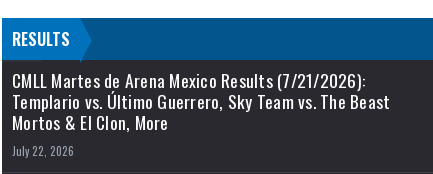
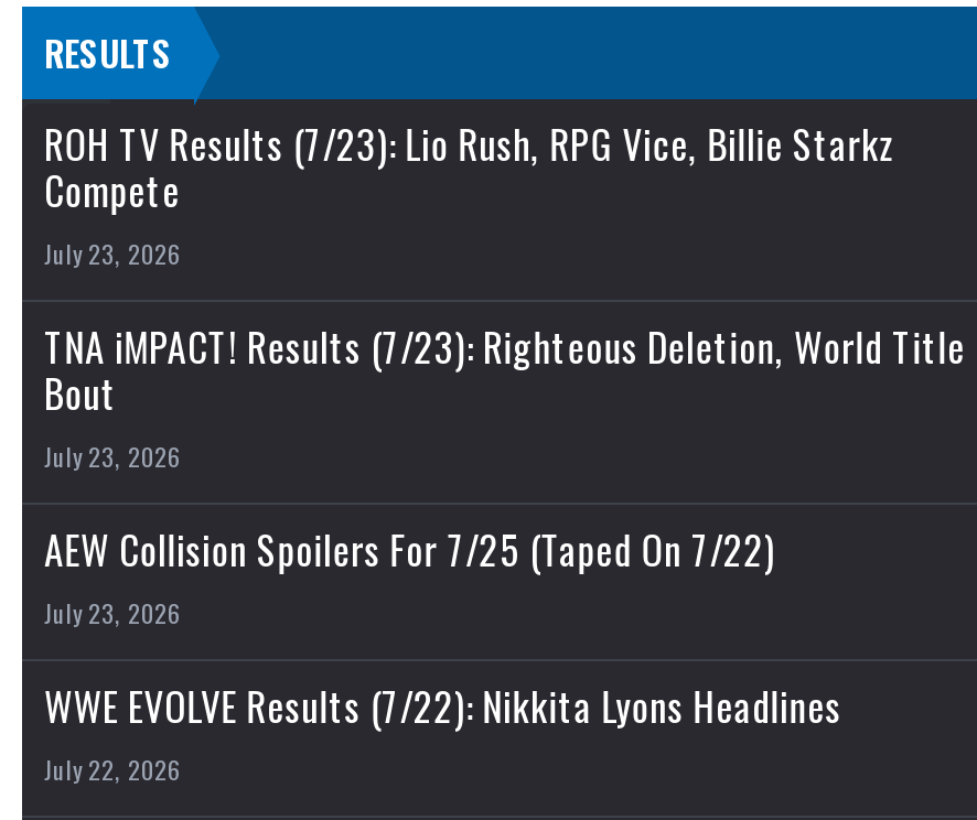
[12,66,390,134] CMLL Martes de Arena Mexico Results (7/21/2026): | Templario vs. Último Guerrero, Sky Team vs. The Beast | Mortos & El Clon, More -> [44,115,966,734] ROH TV Results (7/23): Lio Rush, RPG Vice, Billie Starkz | Compete | July 23, 2026 | TNA iMPACT! Results (7/23): Righteous Deletion, World Title | Bout | July 23, 2026 | AEW Collision Spoilers For 7/25 (Taped On 7/22) | July 23, 2026 | WWE EVOLVE Results (7/22): Nikkita Lyons Headlines

